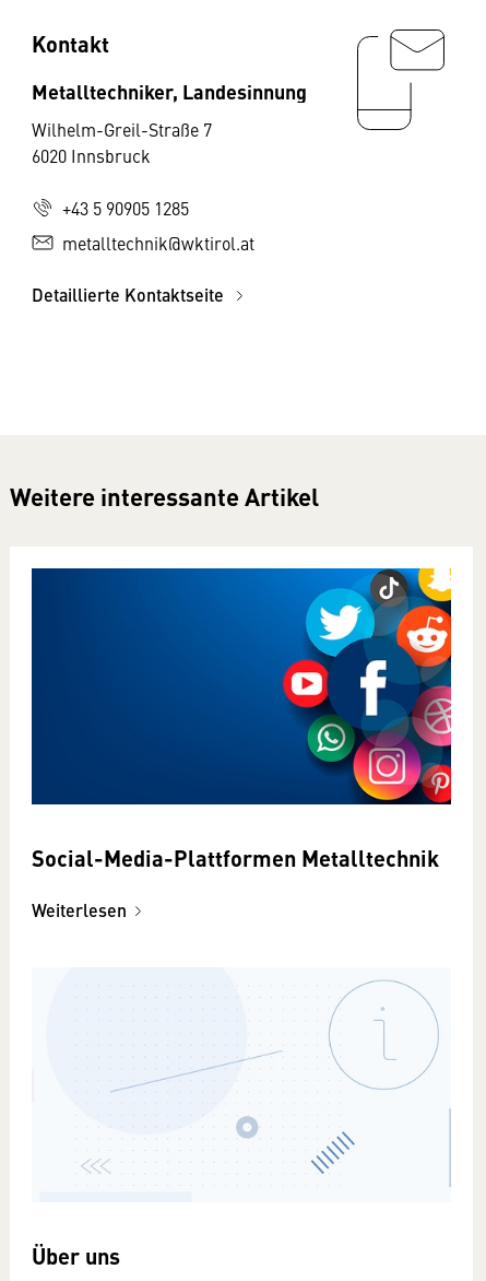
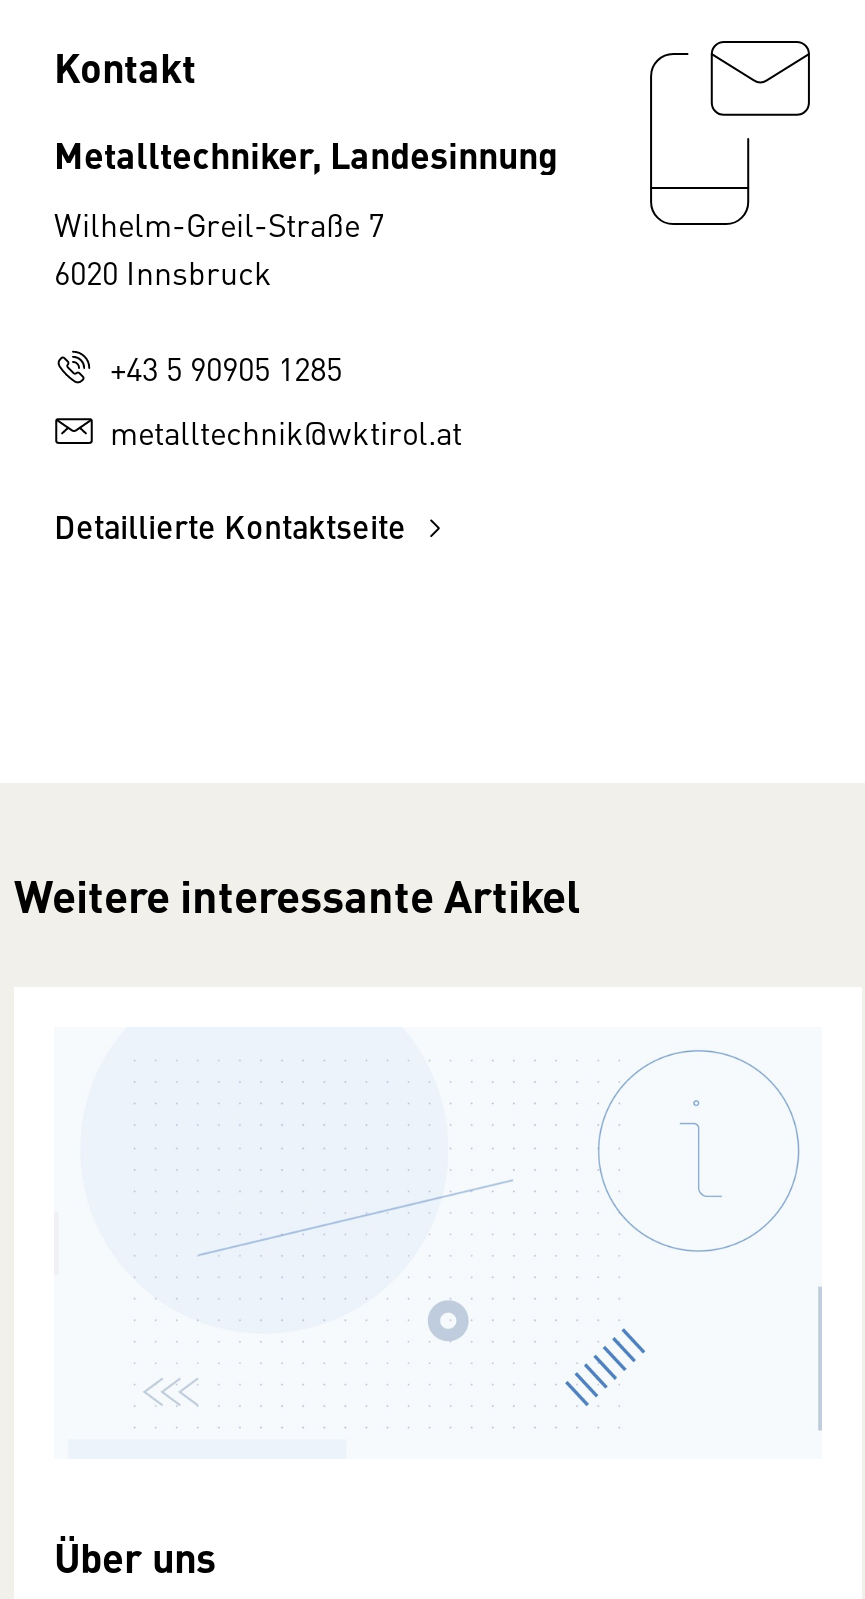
[31,567,452,922] [image] | Social-Media-Plattformen Metalltechnik | Weiterlesen -> none

